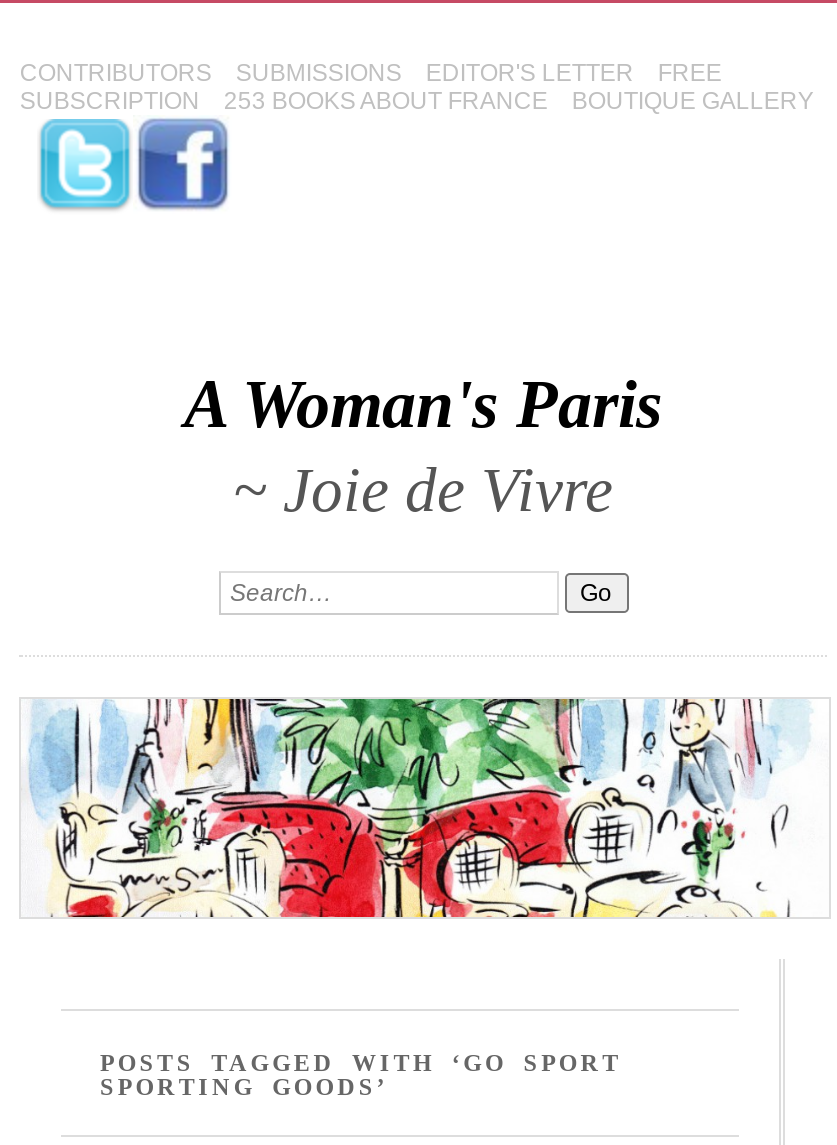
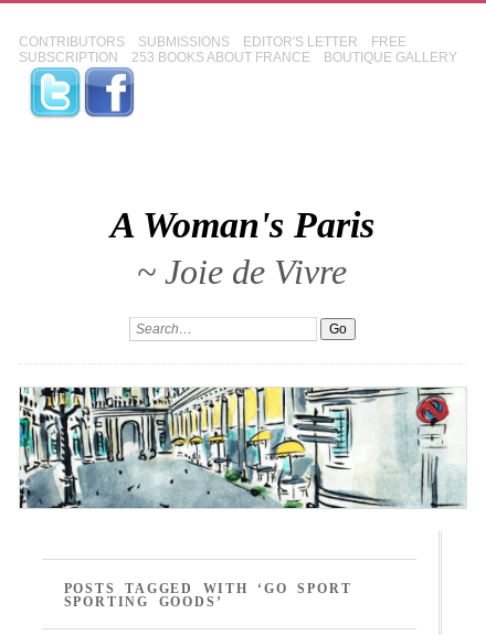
[21,697,827,919] [image] -> [19,387,466,509] [image]

